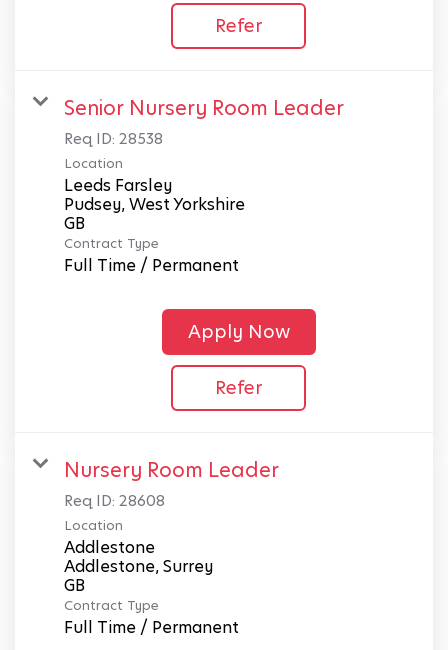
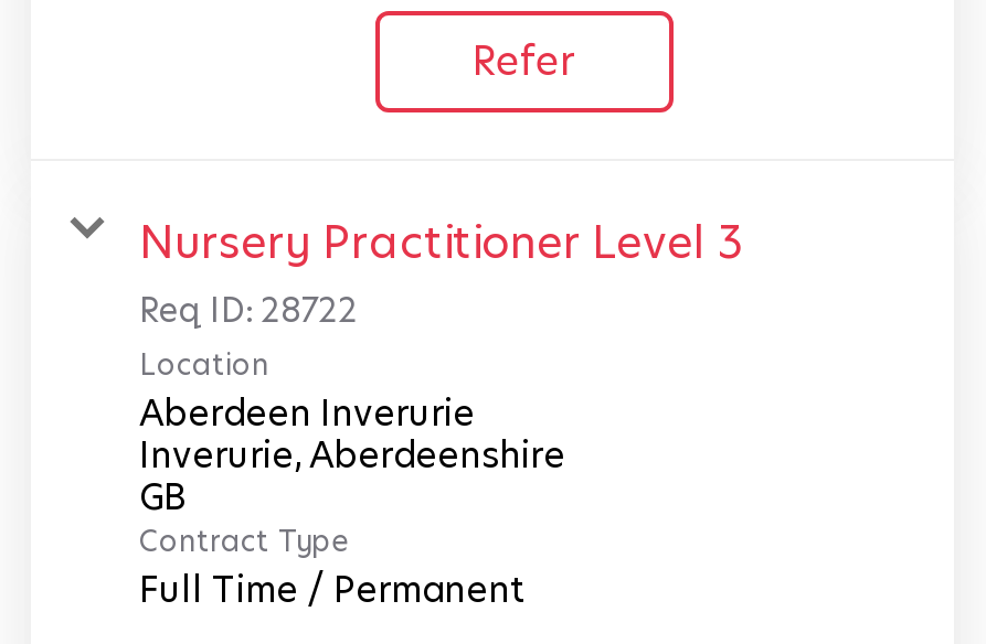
[64,94,344,149] Senior Nursery Room Leader | Req ID: 28538 -> [139,211,744,332] Nursery Practitioner Level 3 | Req ID: 28722
[64,174,289,578] Leeds Farsley | Pudsey, West Yorkshire | Contract Type | Full Time / Permanent | Apply Now | Refer | Nursery Room Leader | Req ID: 28608 | Location | Addlestone | Addlestone, Surrey -> [139,388,565,480] Aberdeen Inverurie | Inverurie, Aberdeenshire

